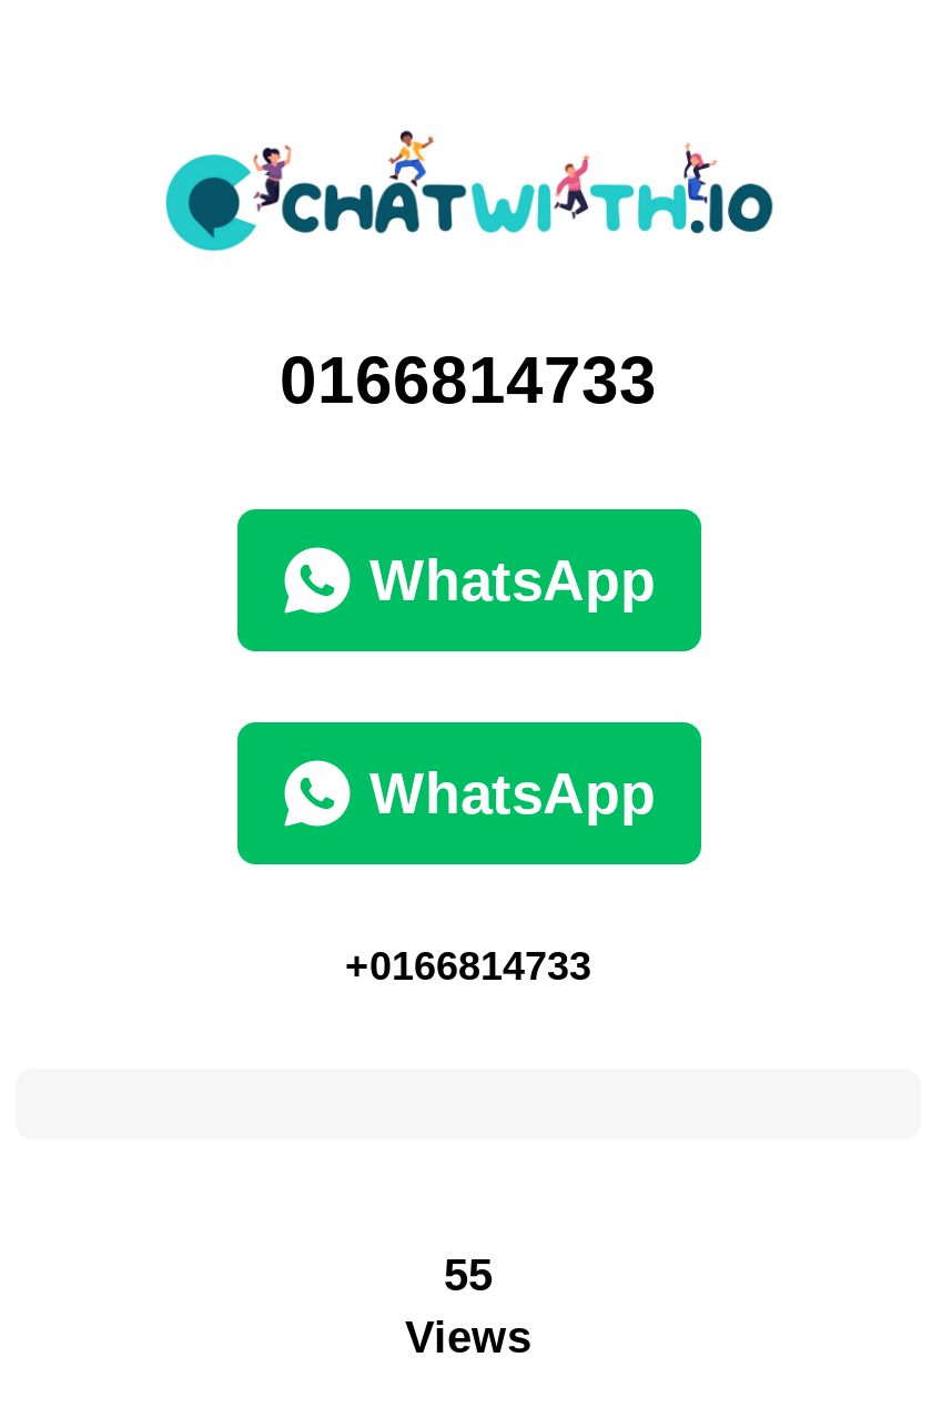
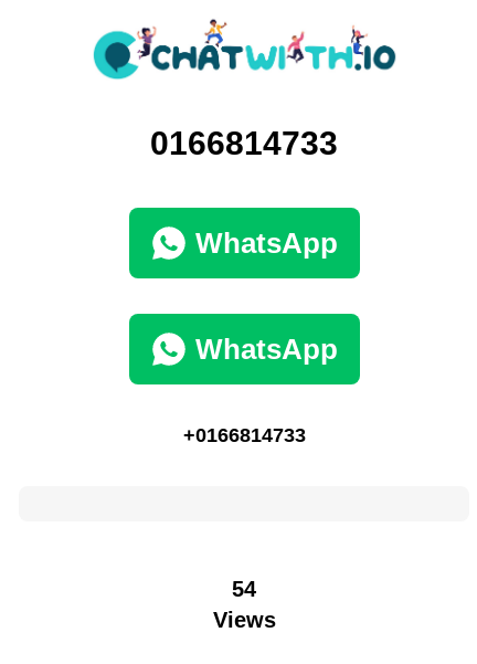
[444,1250,493,1299] 55 -> [232,576,256,601] 54

